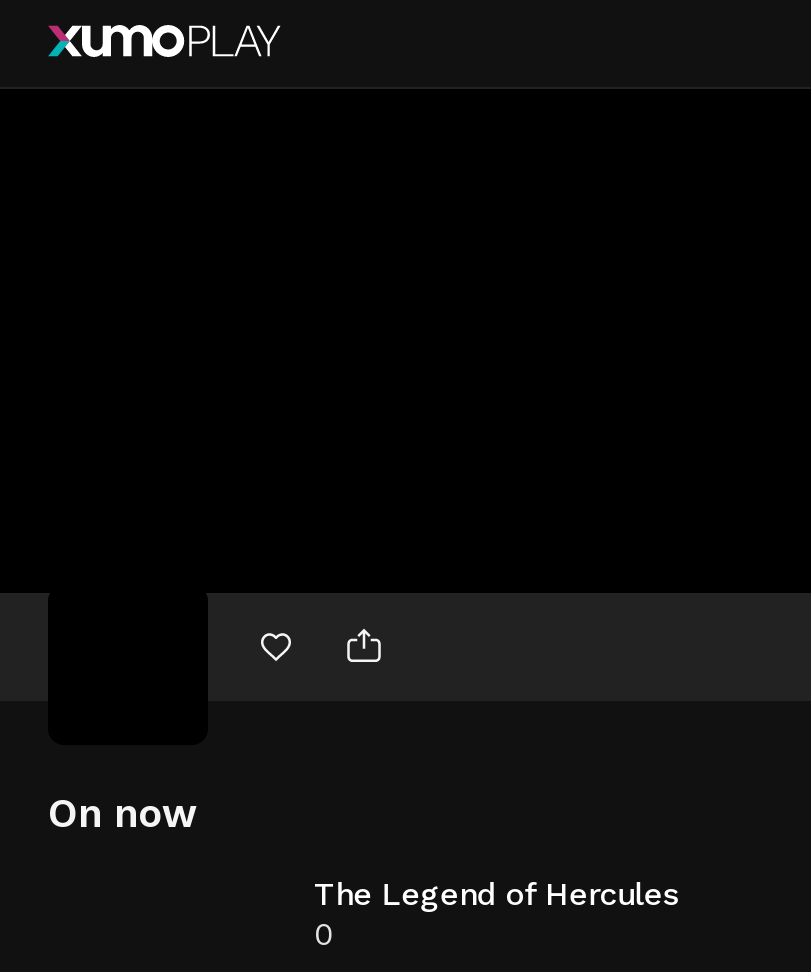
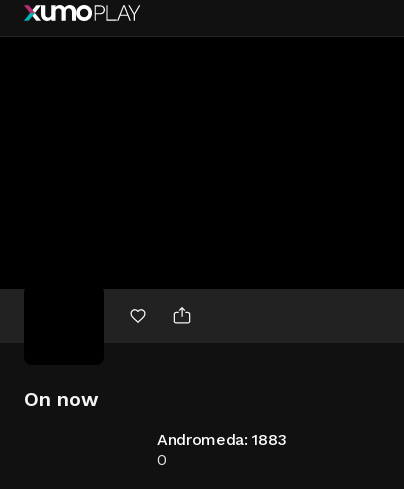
[314,875,678,913] The Legend of Hercules -> [157,430,286,449] Andromeda: 1883

